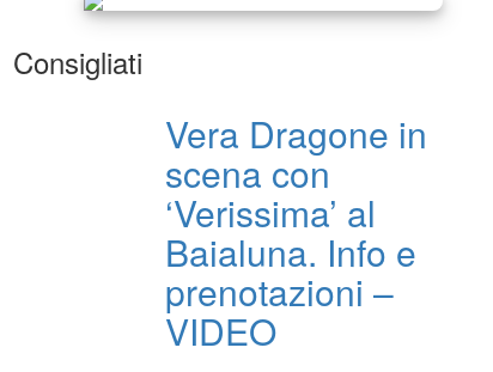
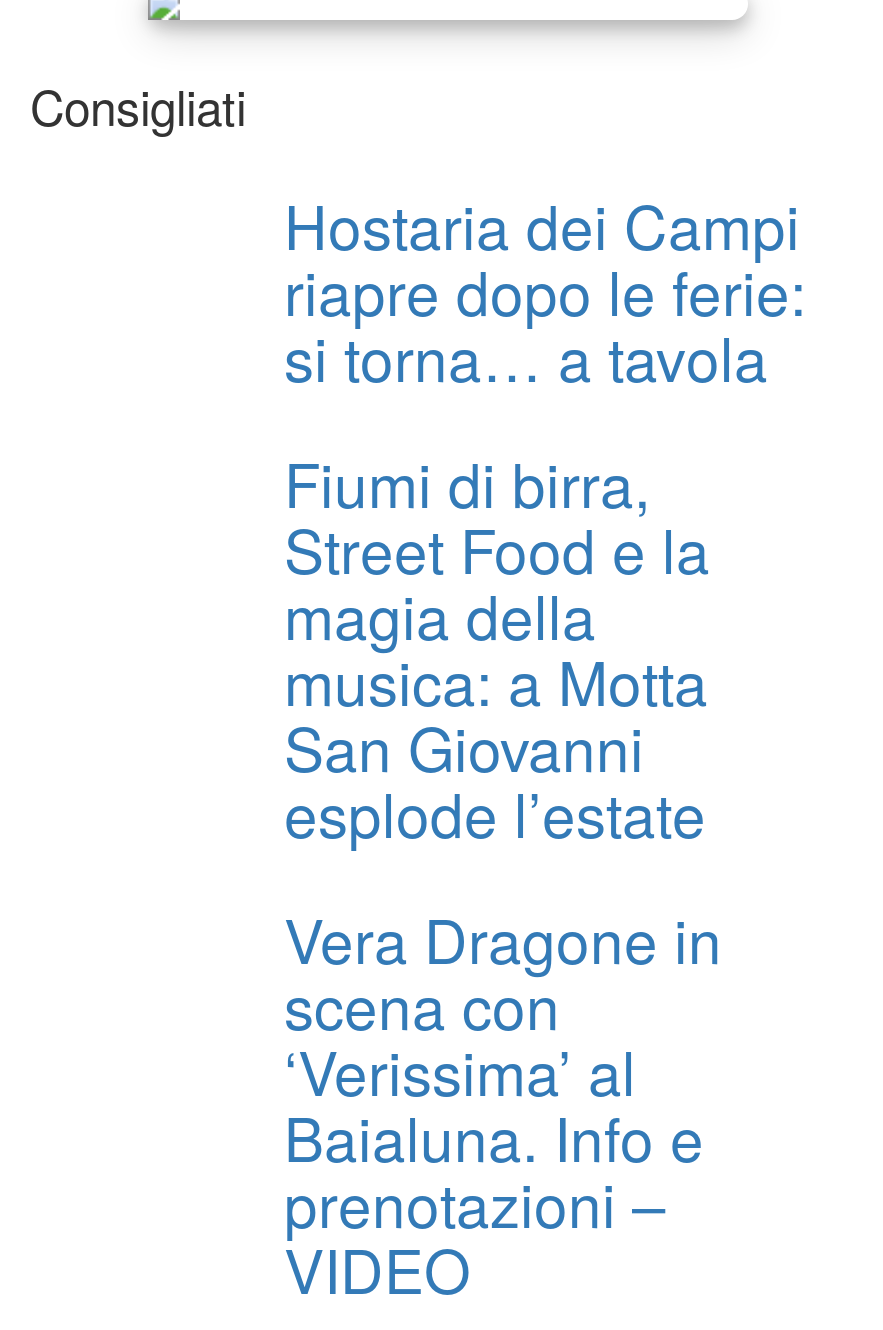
none -> [284,181,806,855] Hostaria dei Campi | riapre dopo le ferie: | si torna… a tavola | Fiumi di birra, | Street Food e la | magia della | musica: a Motta | San Giovanni | esplode l’estate

